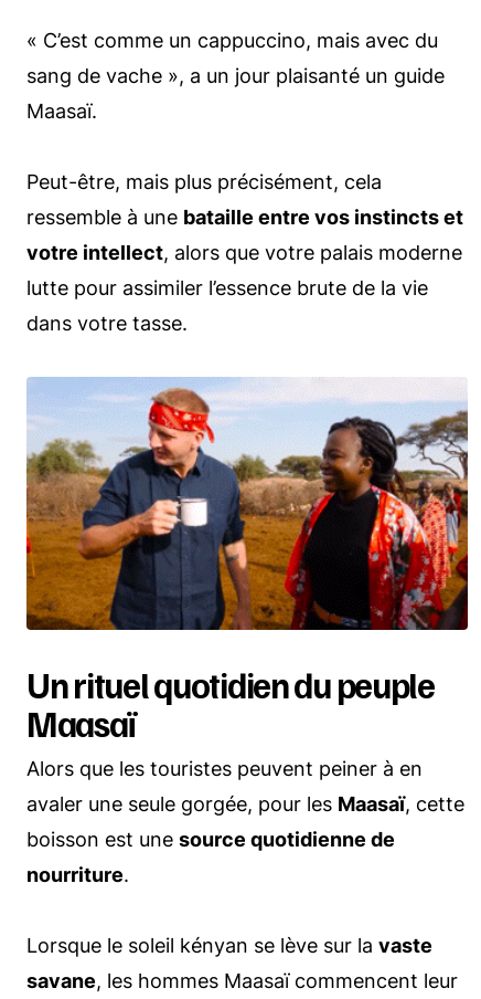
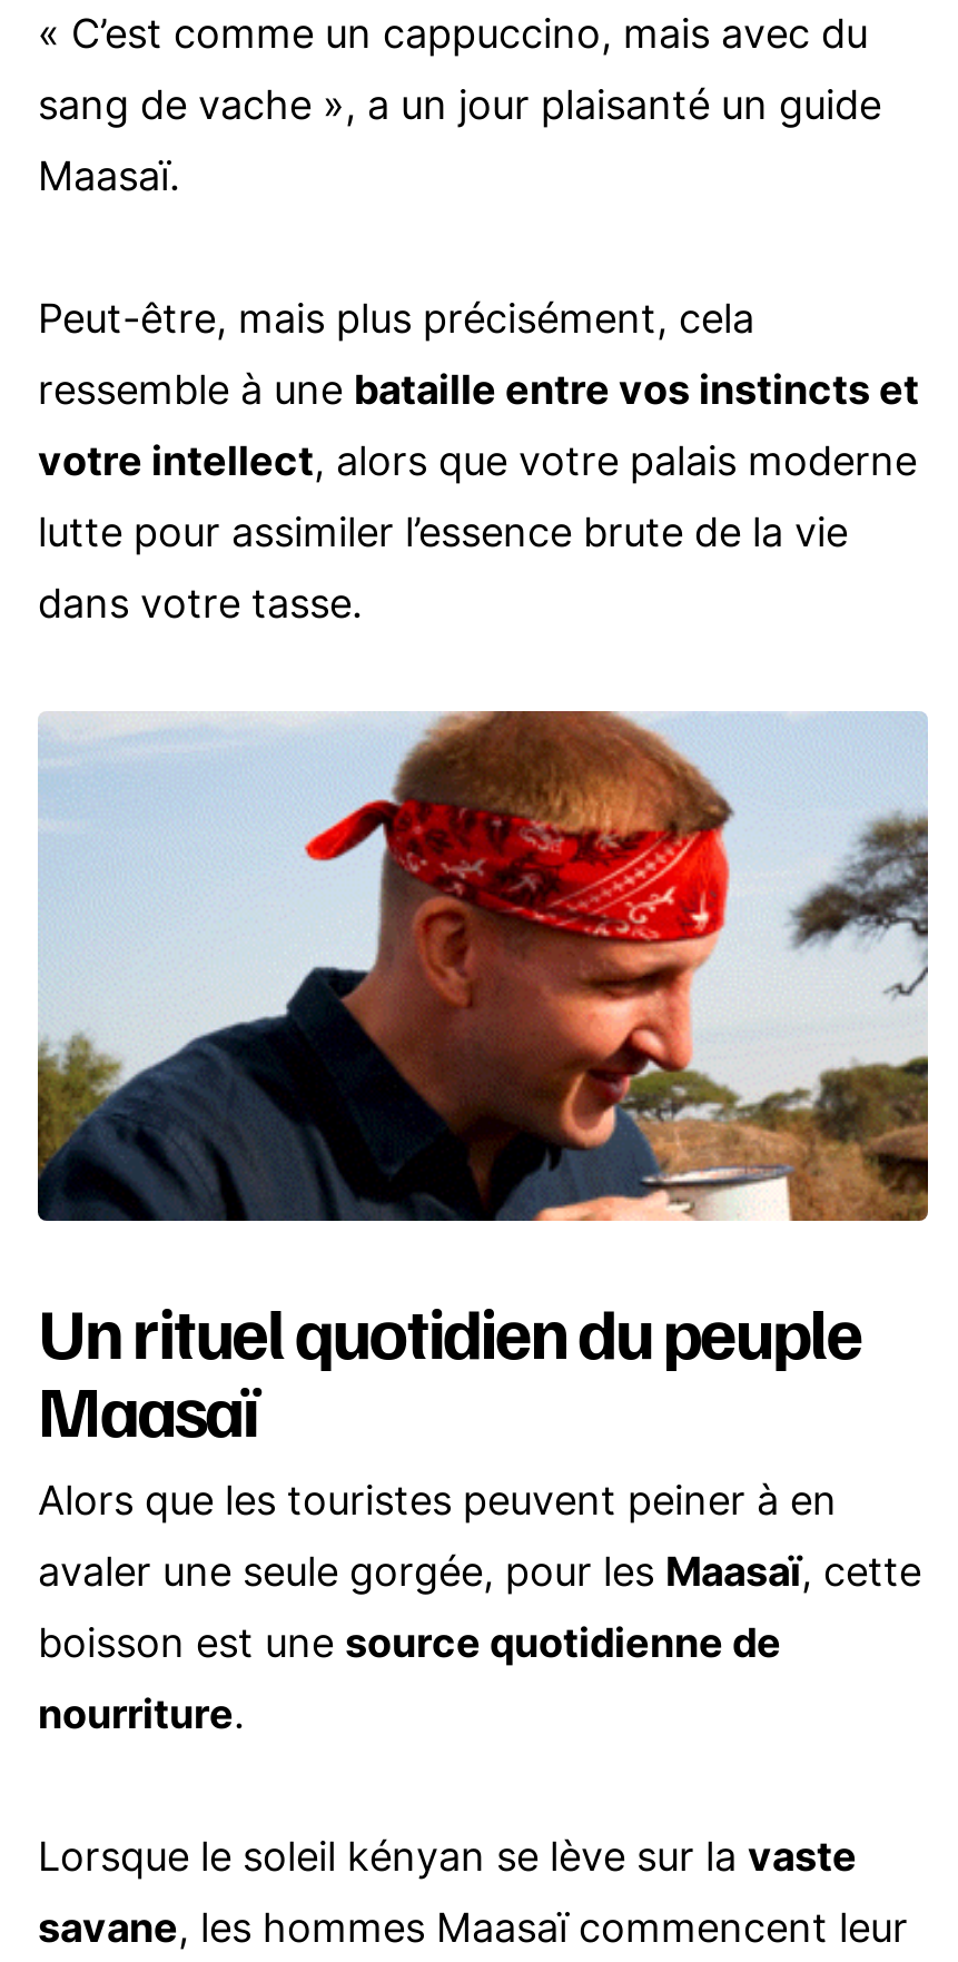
[25,377,469,631] [image] -> [36,709,930,1223] [image]

